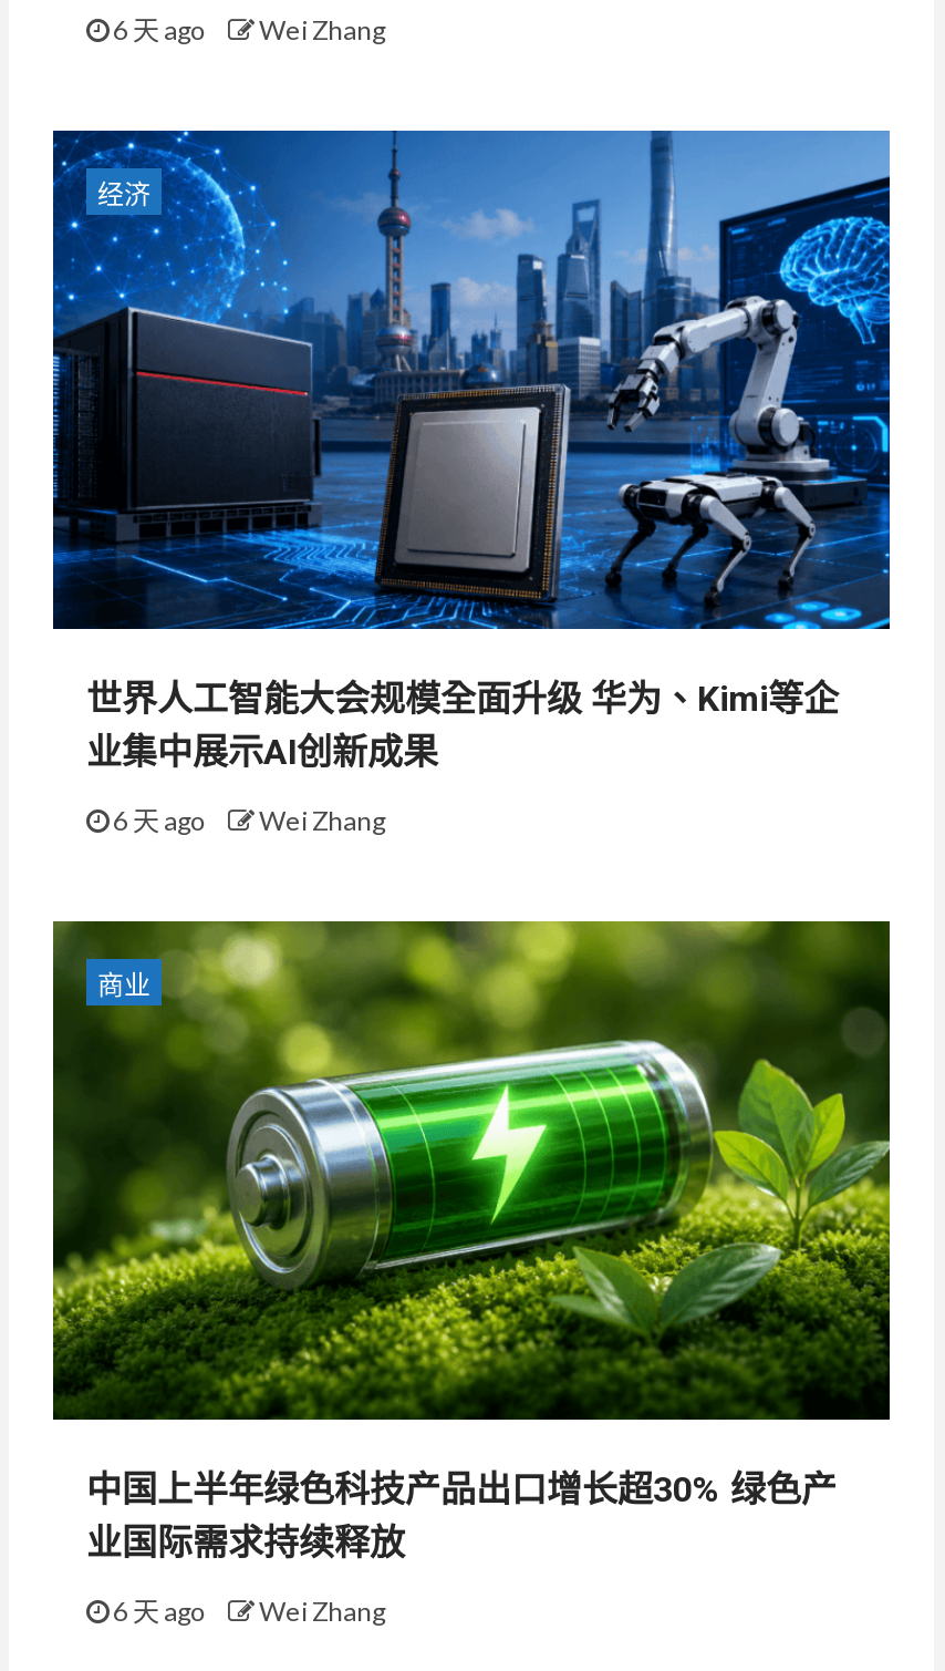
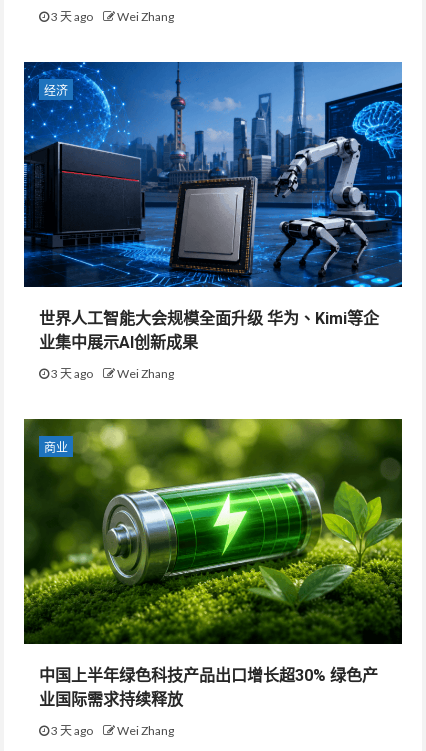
[108,14,385,47] 6 天 ago Wei Zhang -> [49,9,174,24] 3 天 ago Wei Zhang
[108,804,385,838] 6 天 ago Wei Zhang -> [49,366,174,381] 3 天 ago Wei Zhang
[108,1595,385,1628] 6 天 ago Wei Zhang -> [49,723,174,738] 3 天 ago Wei Zhang

